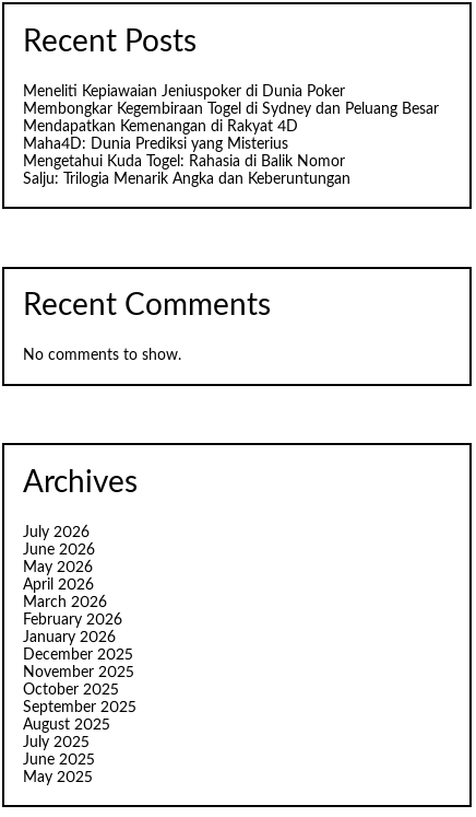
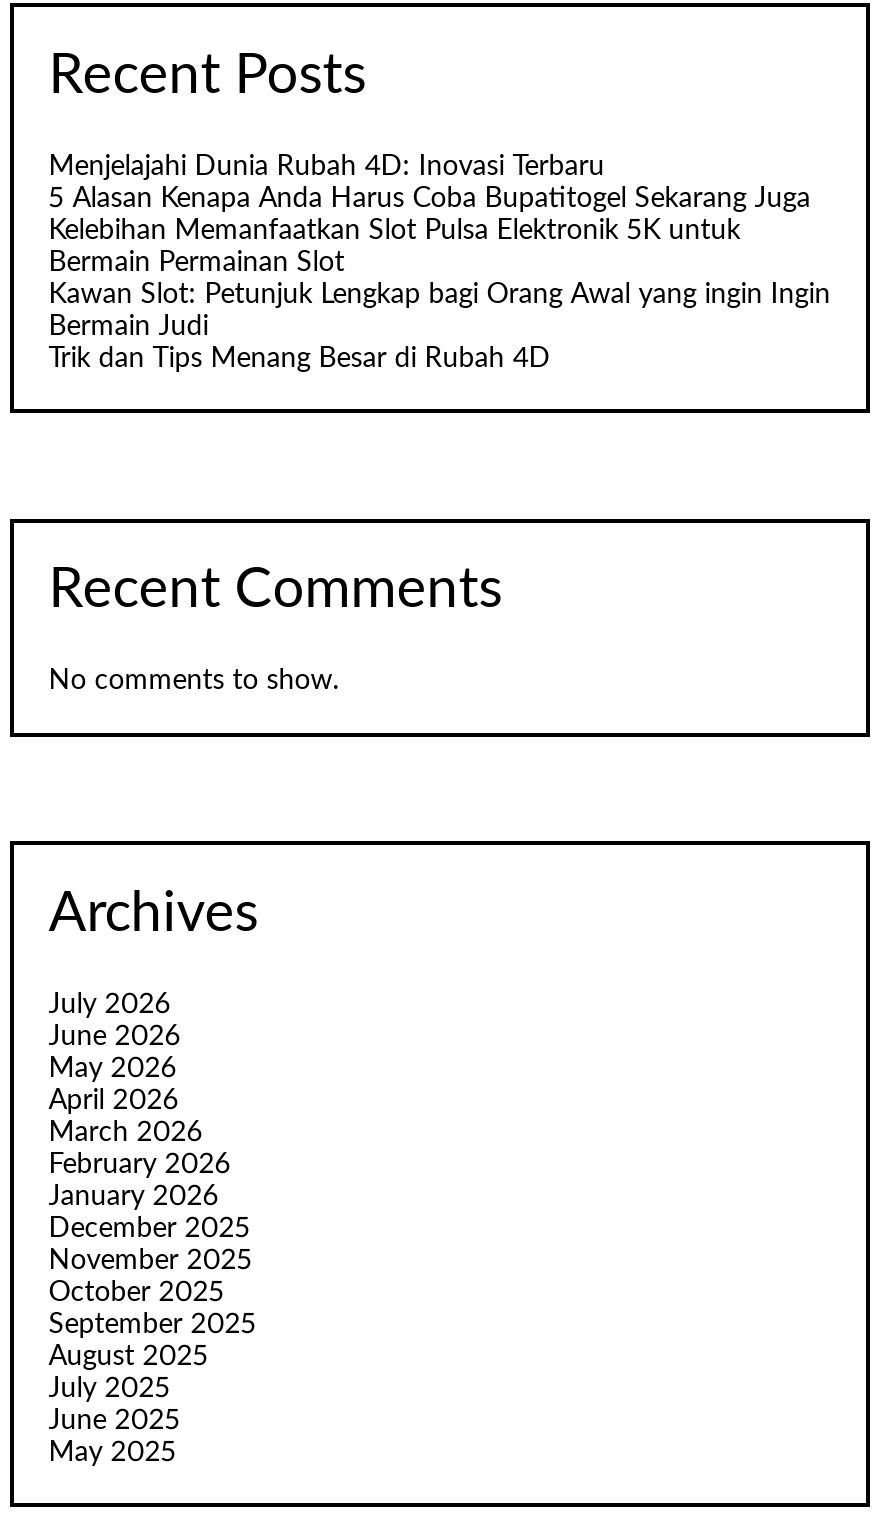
[23,84,439,187] Meneliti Kepiawaian Jeniuspoker di Dunia Poker | Membongkar Kegembiraan Togel di Sydney dan Peluang Besar | Mendapatkan Kemenangan di Rakyat 4D | Maha4D: Dunia Prediksi yang Misterius | Mengetahui Kuda Togel: Rahasia di Balik Nomor | Salju: Trilogia Menarik Angka dan Keberuntungan -> [48,152,830,372] Menjelajahi Dunia Rubah 4D: Inovasi Terbaru | 5 Alasan Kenapa Anda Harus Coba Bupatitogel Sekarang Juga | Kelebihan Memanfaatkan Slot Pulsa Elektronik 5K untuk | Bermain Permainan Slot | Kawan Slot: Petunjuk Lengkap bagi Orang Awal yang ingin Ingin | Bermain Judi | Trik dan Tips Menang Besar di Rubah 4D

